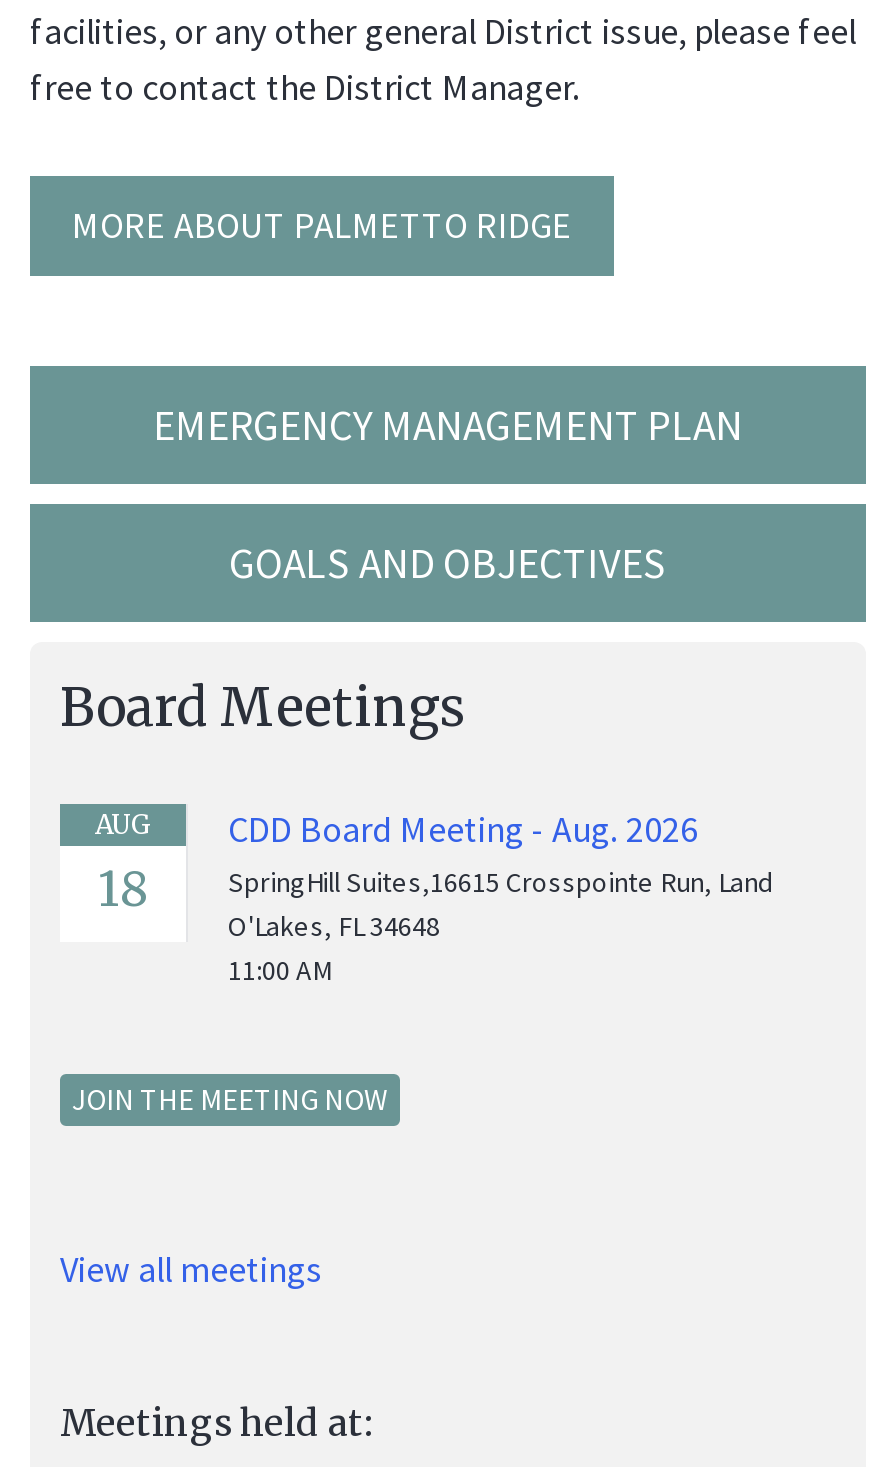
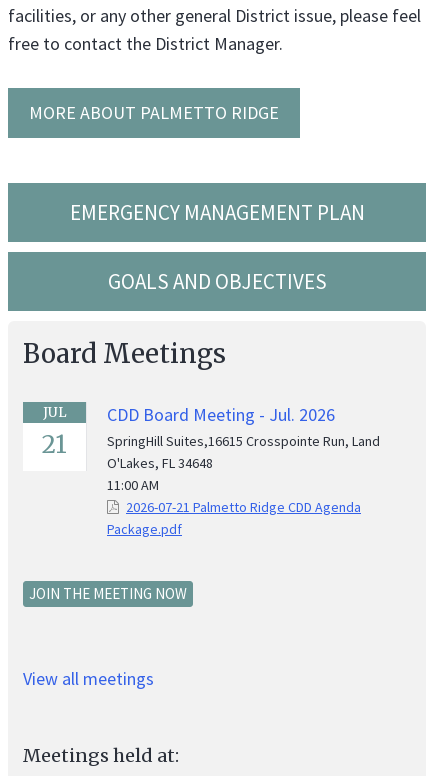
[95,808,151,920] AUG | 18 -> [42,404,67,460] JUL | 21
[228,806,698,852] CDD Board Meeting - Aug. 2026 -> [107,403,335,426] CDD Board Meeting - Jul. 2026
none -> [107,498,361,538] 2026-07-21 Palmetto Ridge CDD Agenda | Package.pdf

